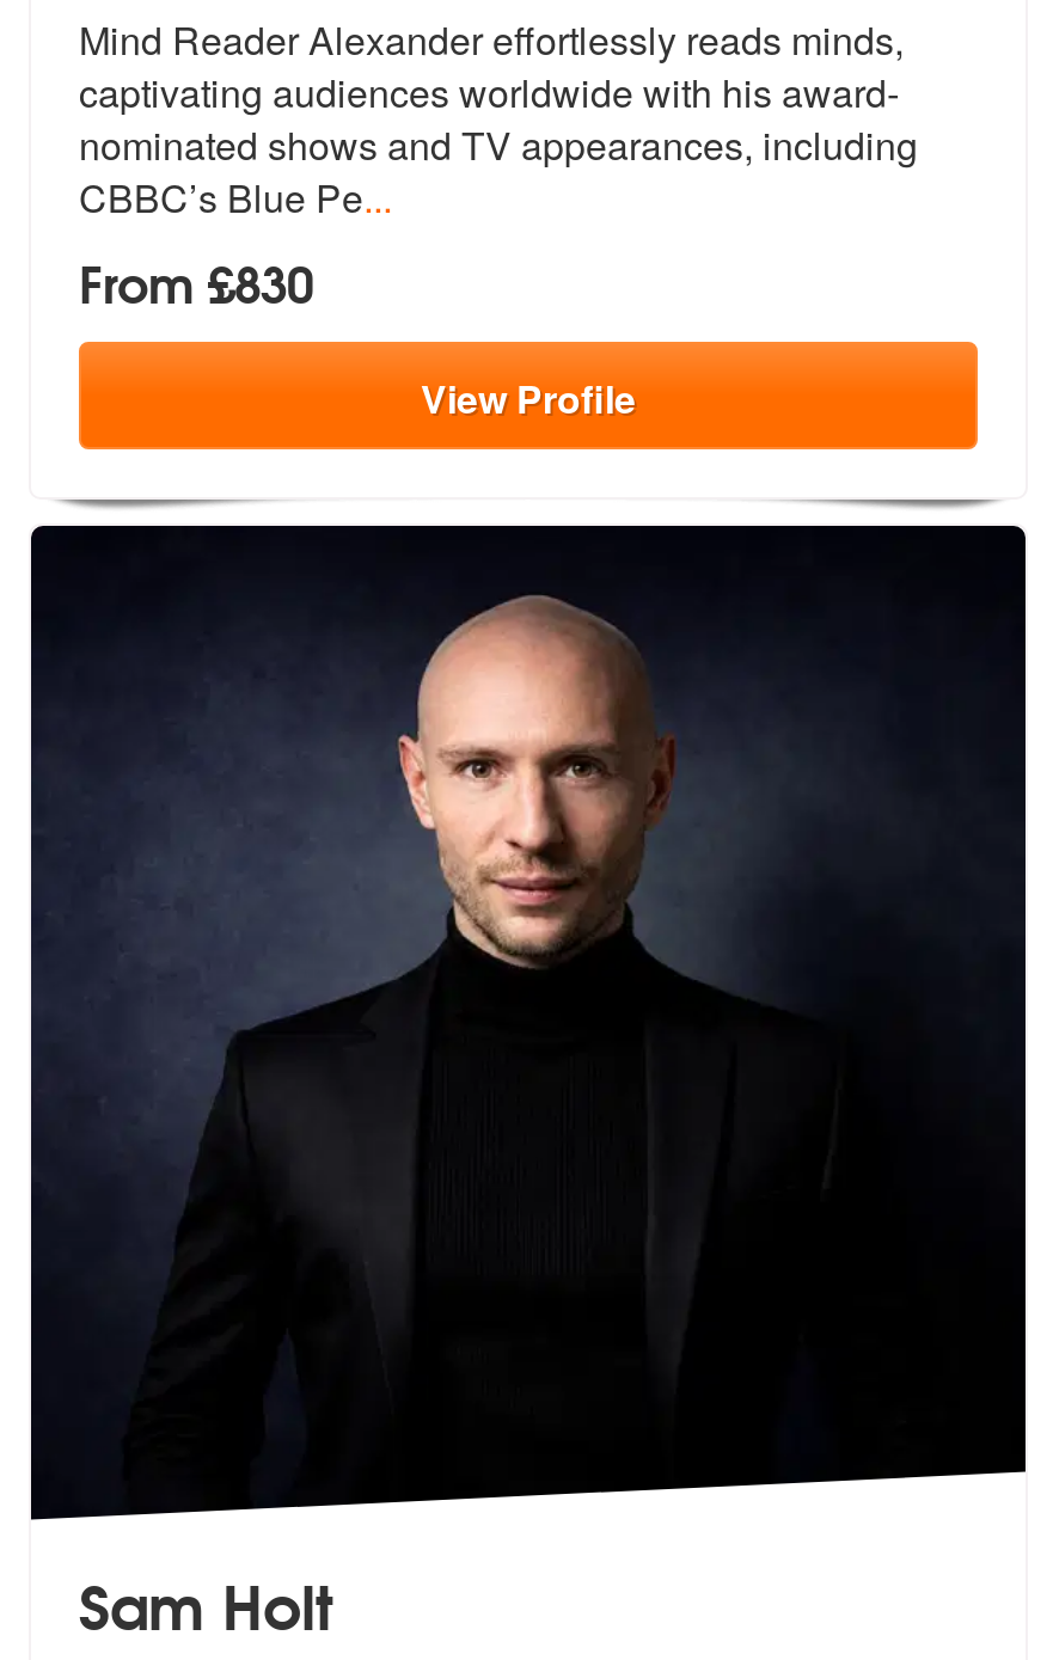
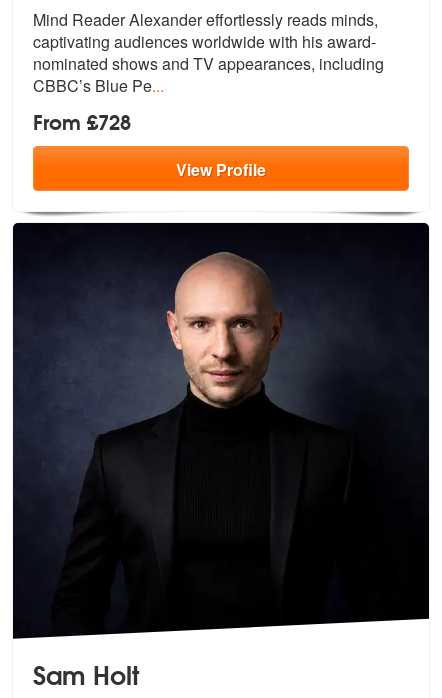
[79,244,313,320] From £830 -> [33,105,131,137] From £728

